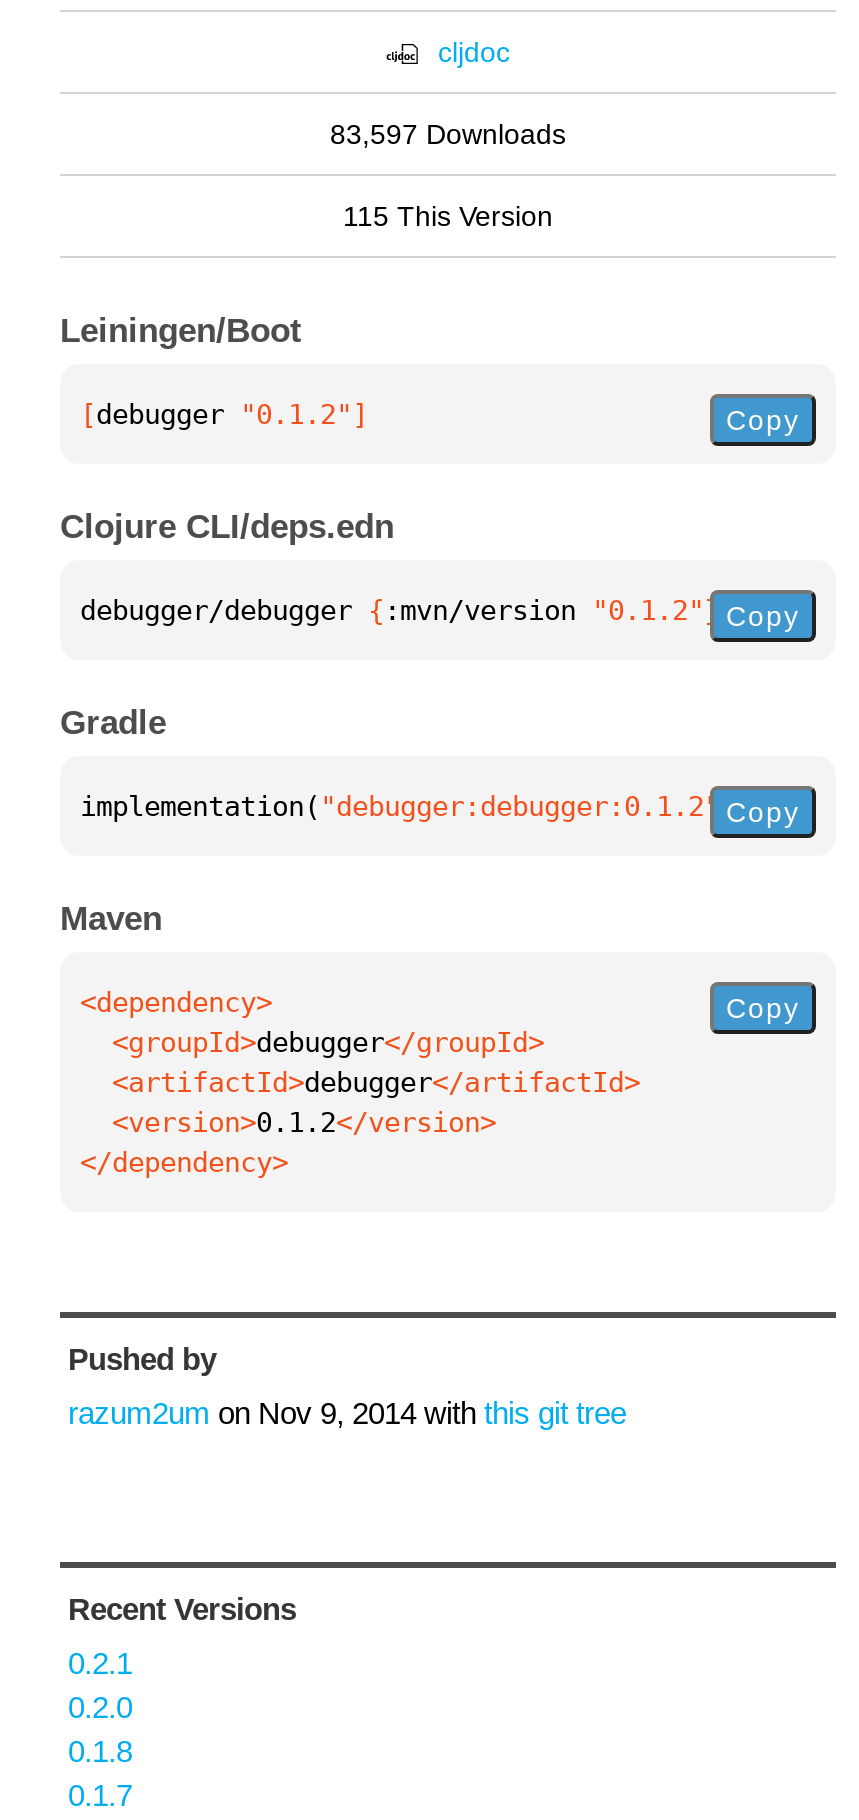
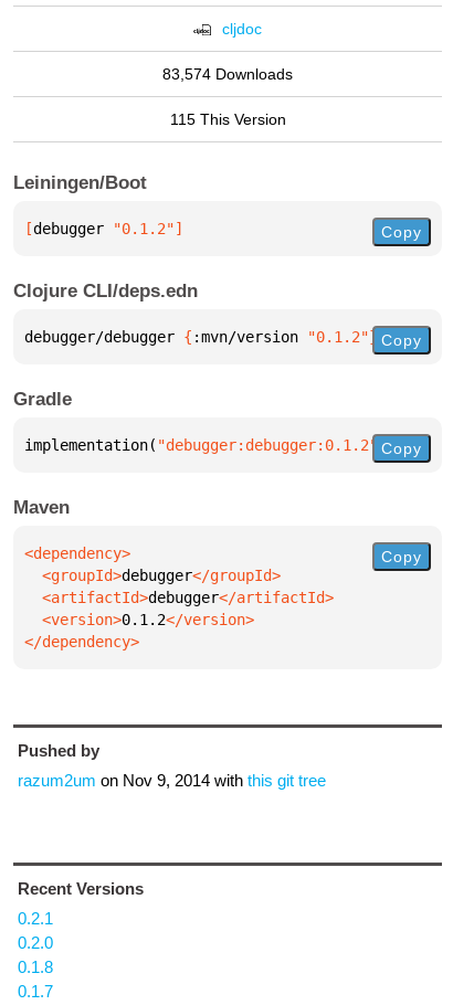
[330,118,566,150] 83,597 Downloads -> [162,65,293,83] 83,574 Downloads

